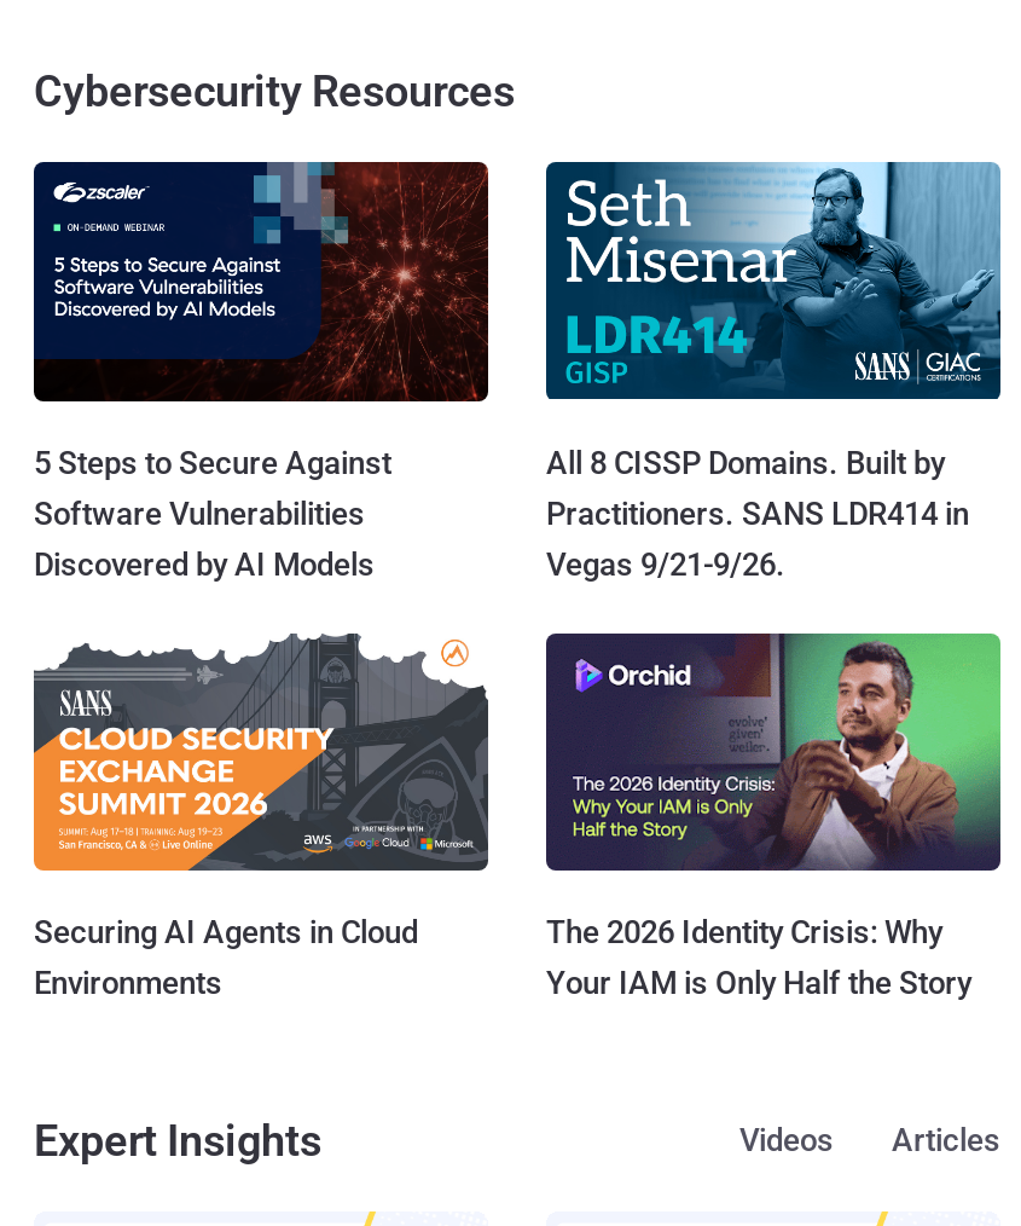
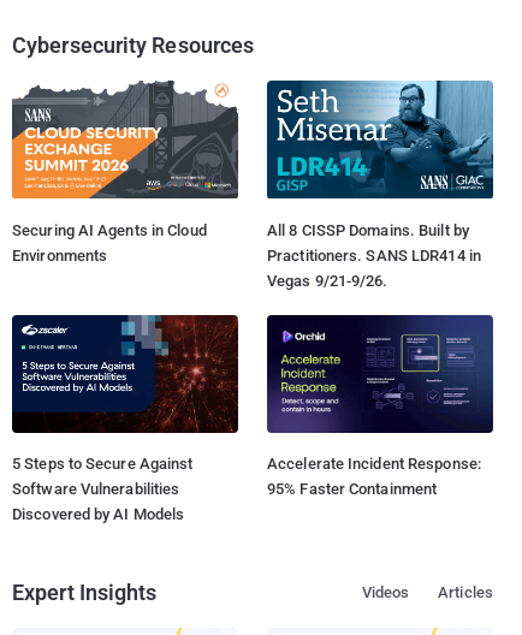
moved [31,160,491,582] -> [11,314,239,523]: [image] | 5 Steps to Secure Against | Software Vulnerabilities | Discovered by AI Models
moved [31,634,491,1000] -> [11,81,239,264]: [image] | Securing AI Agents in Cloud | Environments
[546,631,1003,1000] [image] | The 2026 Identity Crisis: Why | Your IAM is Only Half the Story -> [267,314,494,498] [image] | Accelerate Incident Response: | 95% Faster Containment

